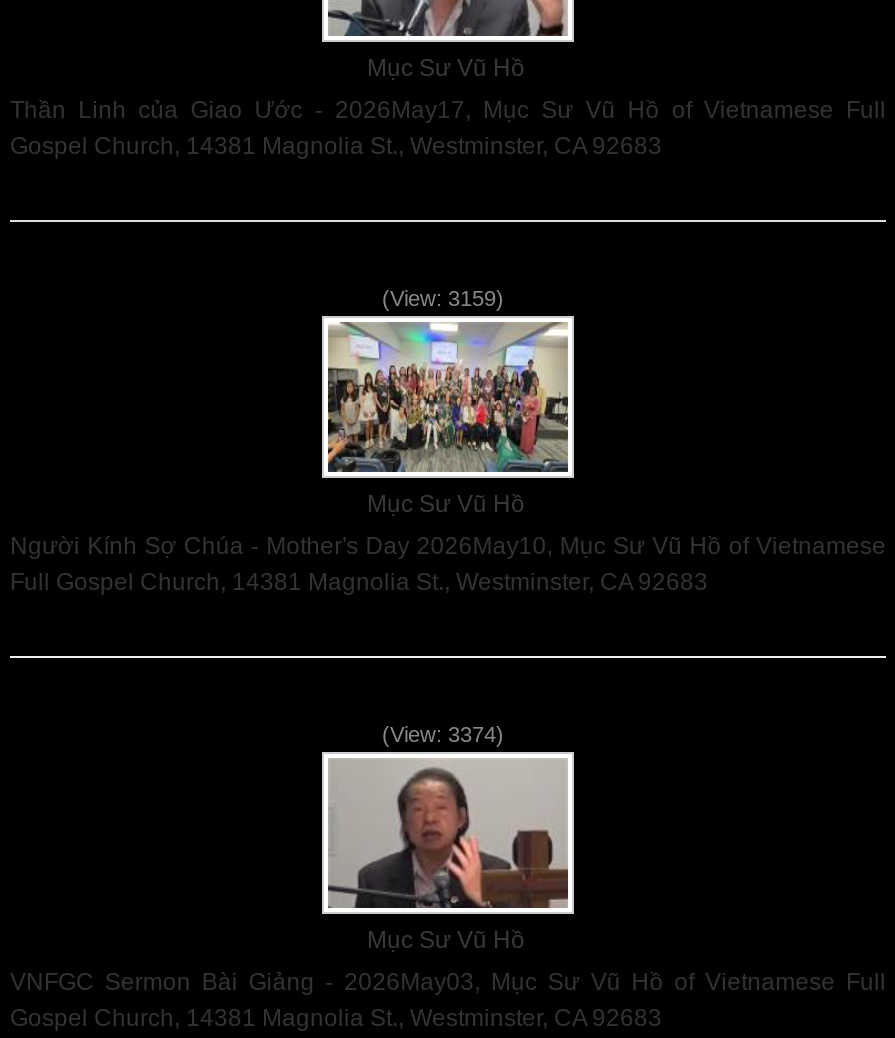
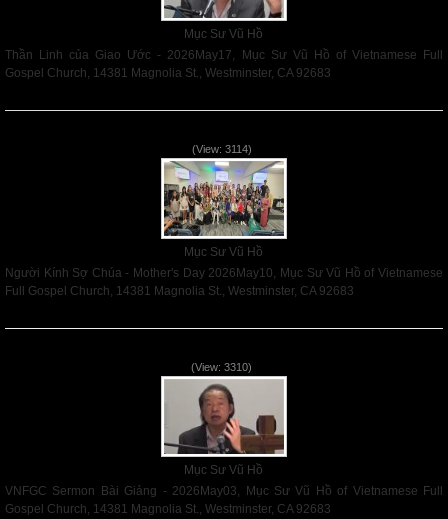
[382,286,504,310] (View: 3159) -> [191,143,251,155] (View: 3114)
[382,722,504,746] (View: 3374) -> [191,361,252,373] (View: 3310)

